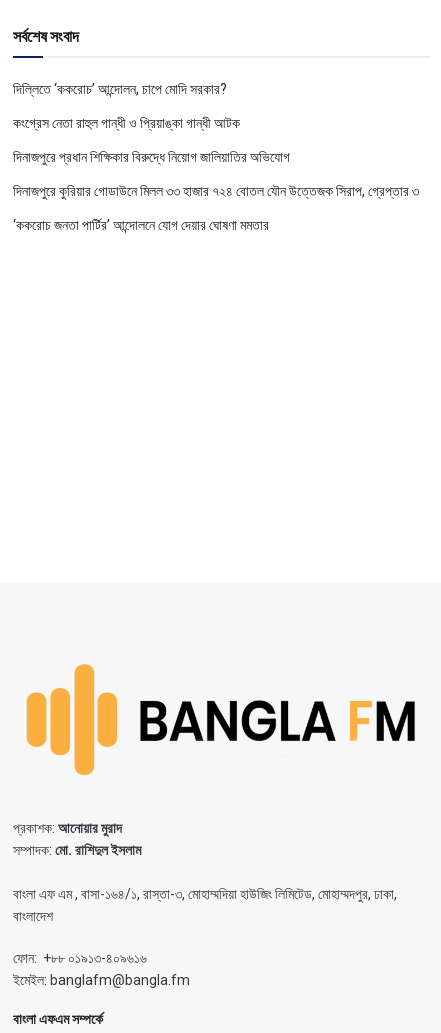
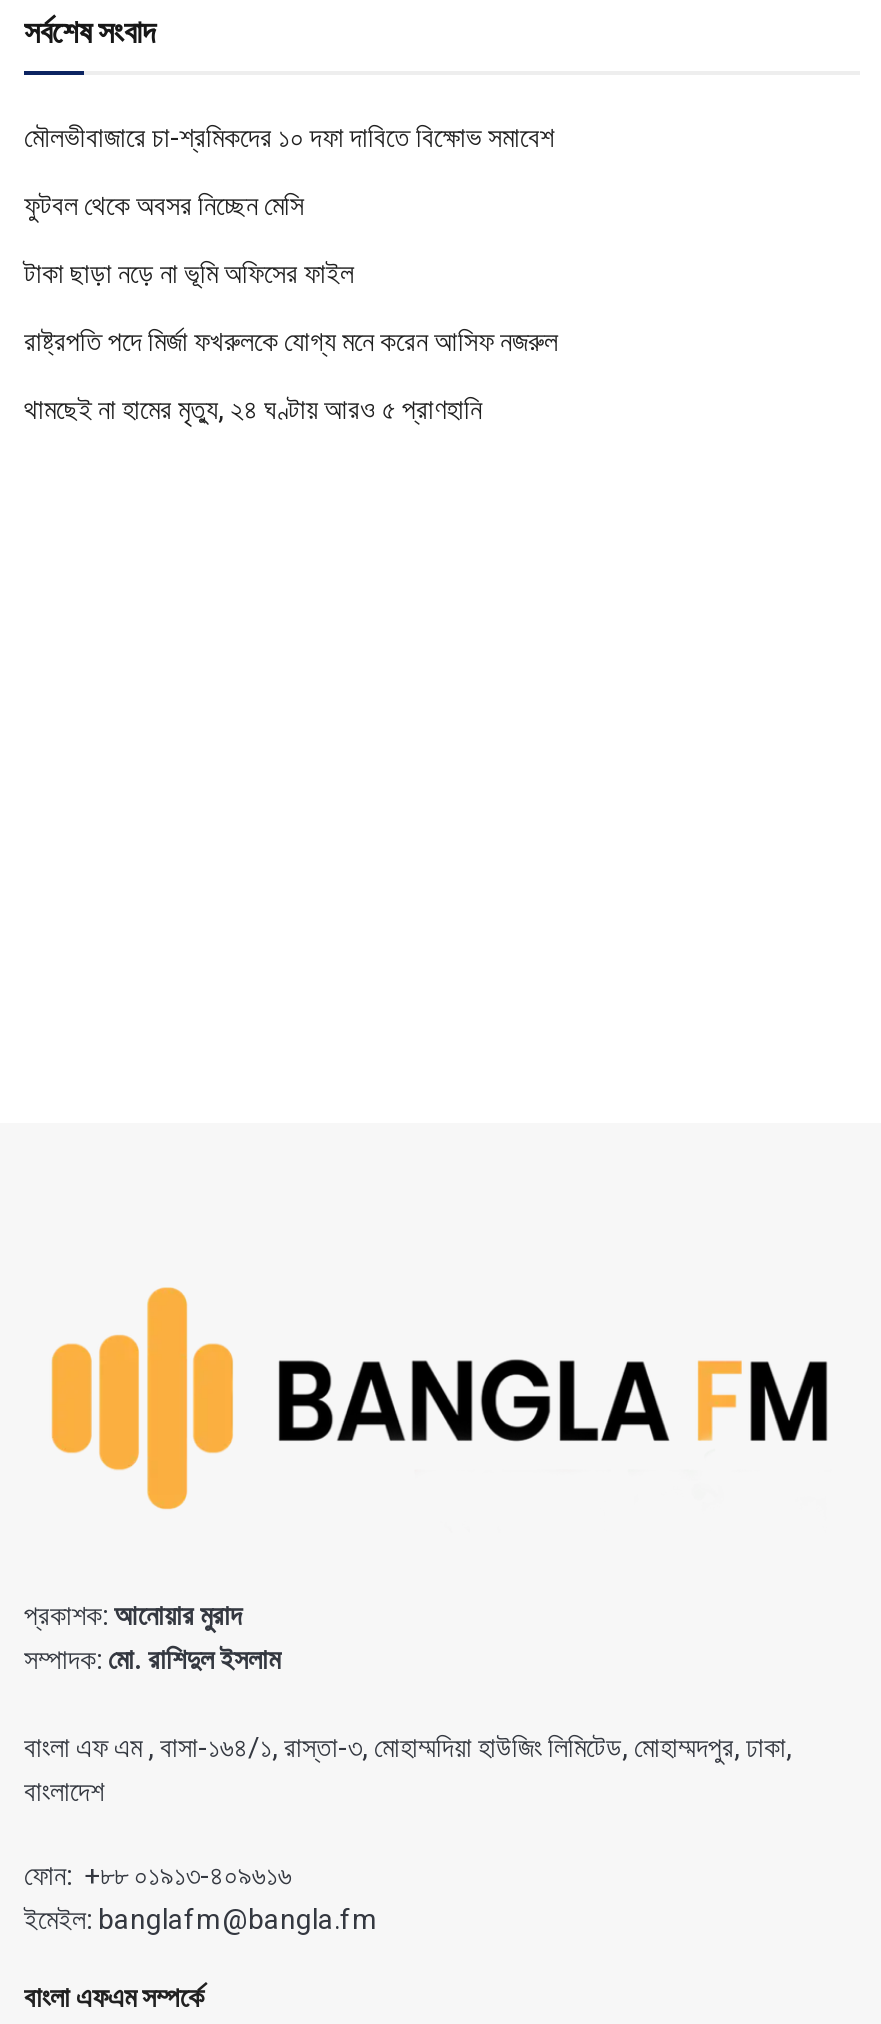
[13,81,227,97] দিল্লিতে ‘ককরোচ’ আন্দোলন, চাপে মোদি সরকার? -> [24,121,554,153] মৌলভীবাজারে চা-শ্রমিকদের ১০ দফা দাবিতে বিক্ষোভ সমাবেশ
[13,115,240,131] কংগ্রেস নেতা রাহুল গান্ধী ও প্রিয়াঙ্কা গান্ধী আটক -> [24,189,304,221] ফুটবল থেকে অবসর নিচ্ছেন মেসি
[13,149,290,165] দিনাজপুরে প্রধান শিক্ষিকার বিরুদ্ধে নিয়োগ জালিয়াতির অভিযোগ -> [24,257,354,289] টাকা ছাড়া নড়ে না ভূমি অফিসের ফাইল
[13,183,419,199] দিনাজপুরে কুরিয়ার গোডাউনে মিলল ৩৩ হাজার ৭২৪ বোতল যৌন উত্তেজক সিরাপ, গ্রেপ্তার ৩ -> [24,325,558,357] রাষ্ট্রপতি পদে মির্জা ফখরুলকে যোগ্য মনে করেন আসিফ নজরুল
[13,217,269,233] ‘ককরোচ জনতা পার্টির’ আন্দোলনে যোগ দেয়ার ঘোষণা মমতার -> [24,393,482,425] থামছেই না হামের মৃত্যু, ২৪ ঘণ্টায় আরও ৫ প্রাণহানি

